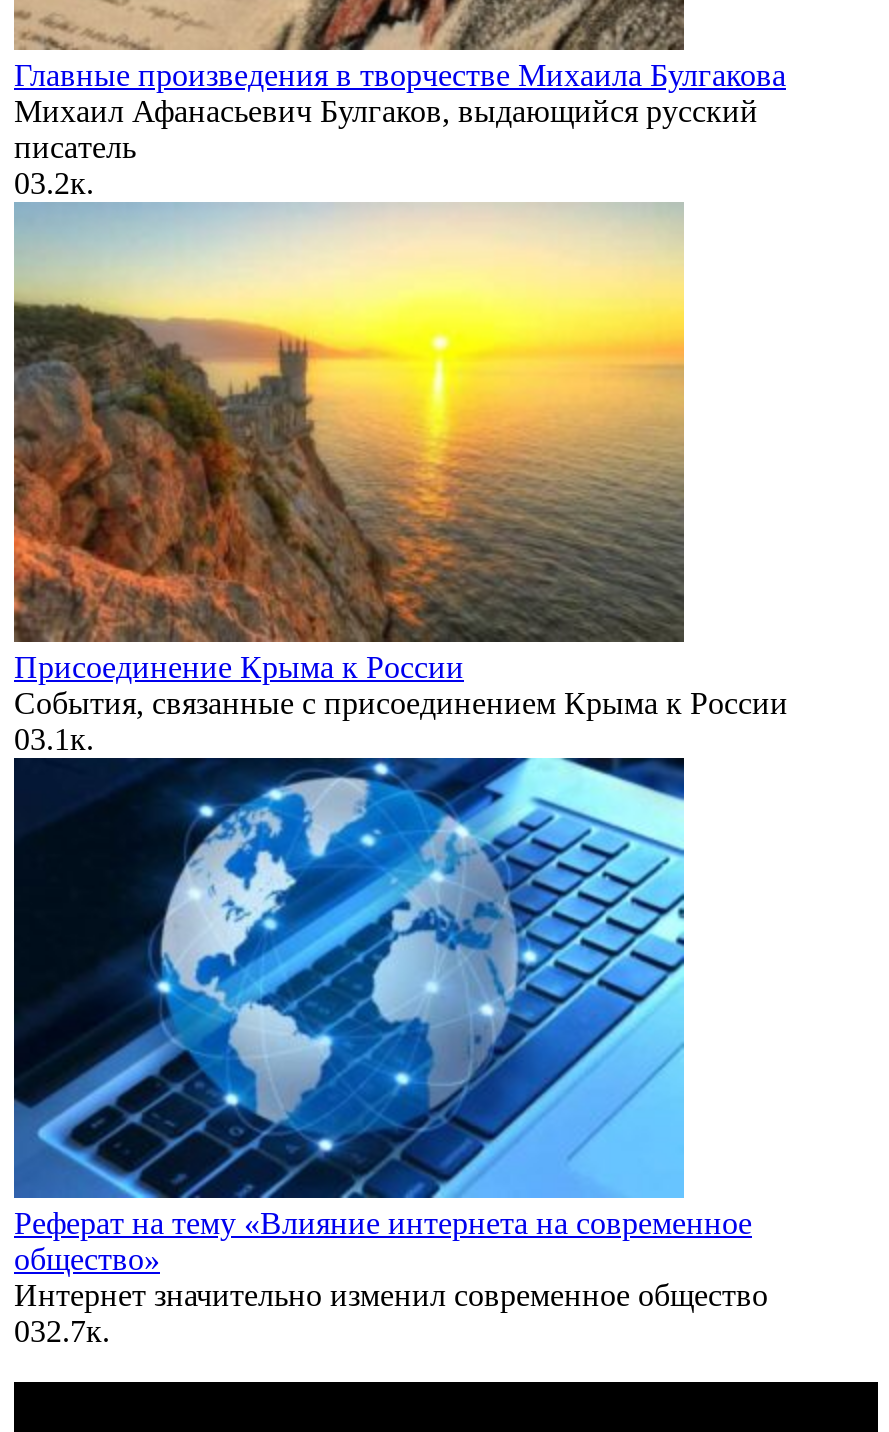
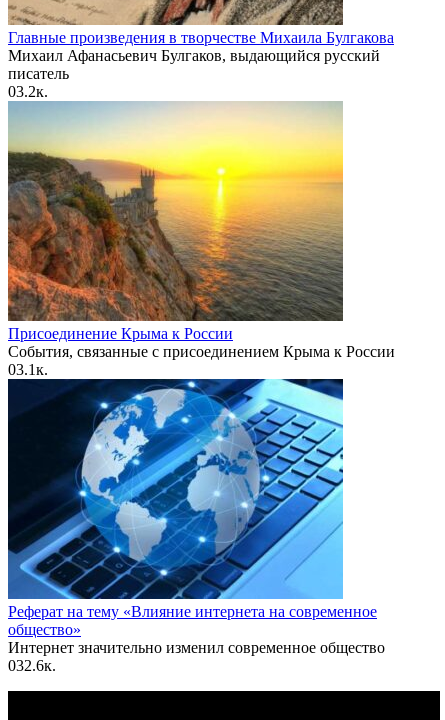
[14,1315,110,1349] 032.7к. -> [8,657,56,674] 032.6к.

